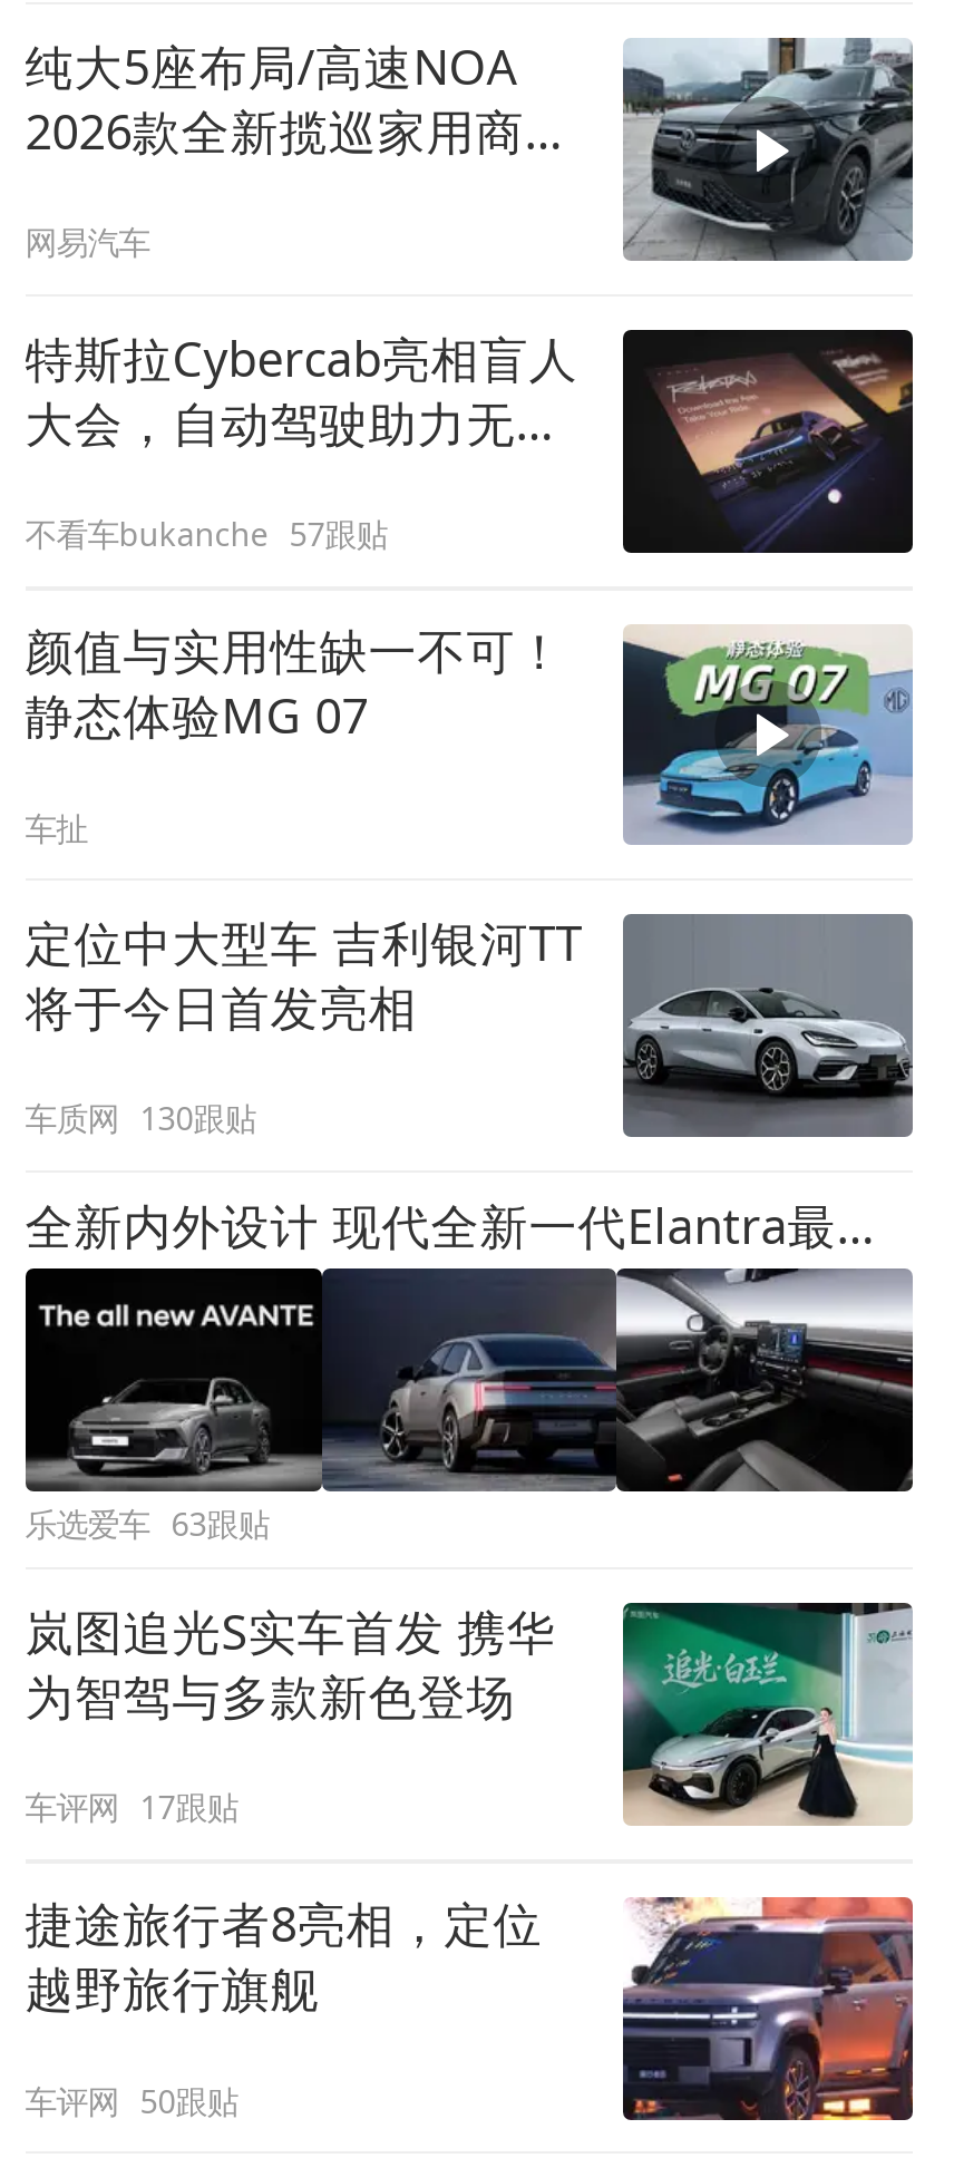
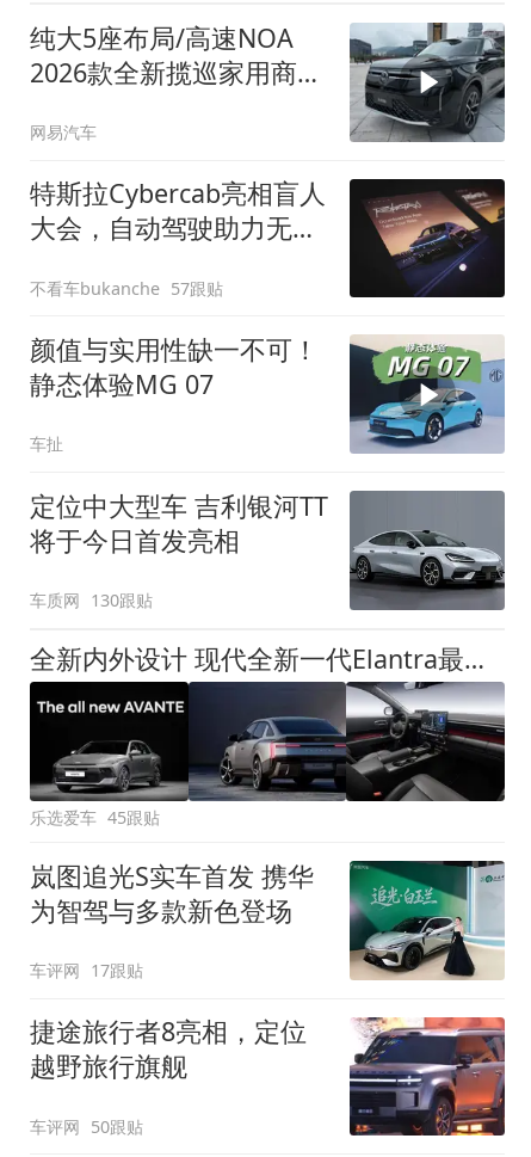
[25,1501,269,1544] 乐选爱车 63跟贴 -> [29,807,160,829] 乐选爱车 45跟贴

